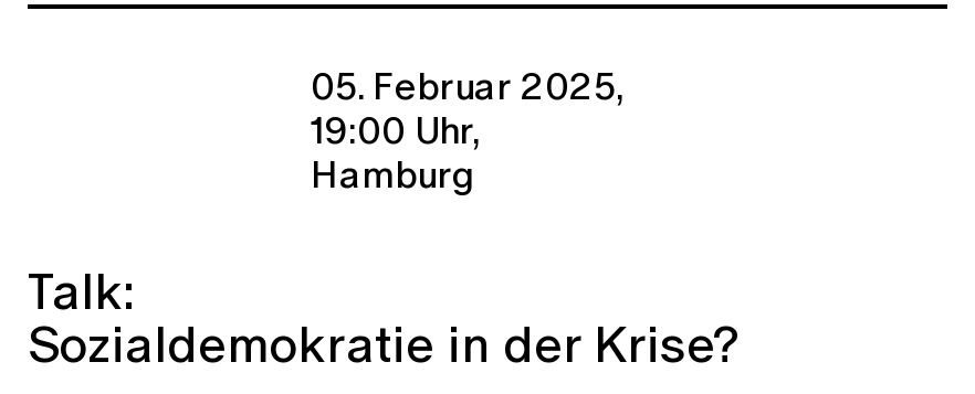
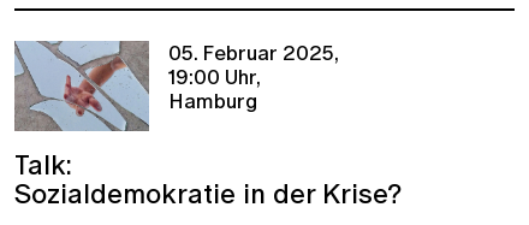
none -> [13,40,150,132] [image]

